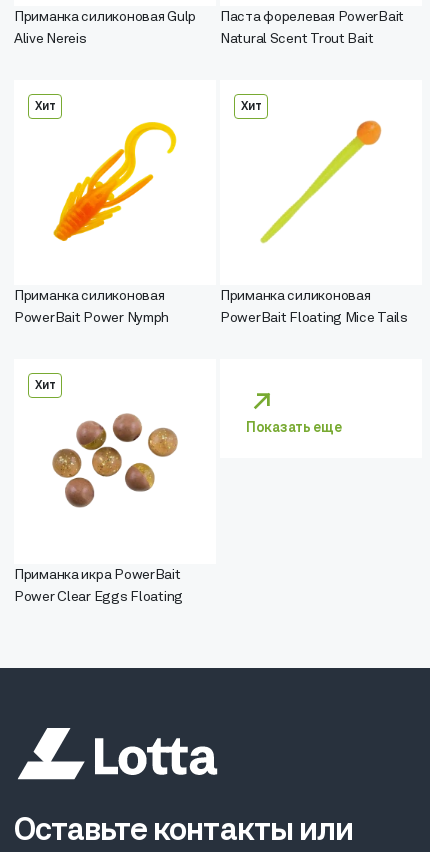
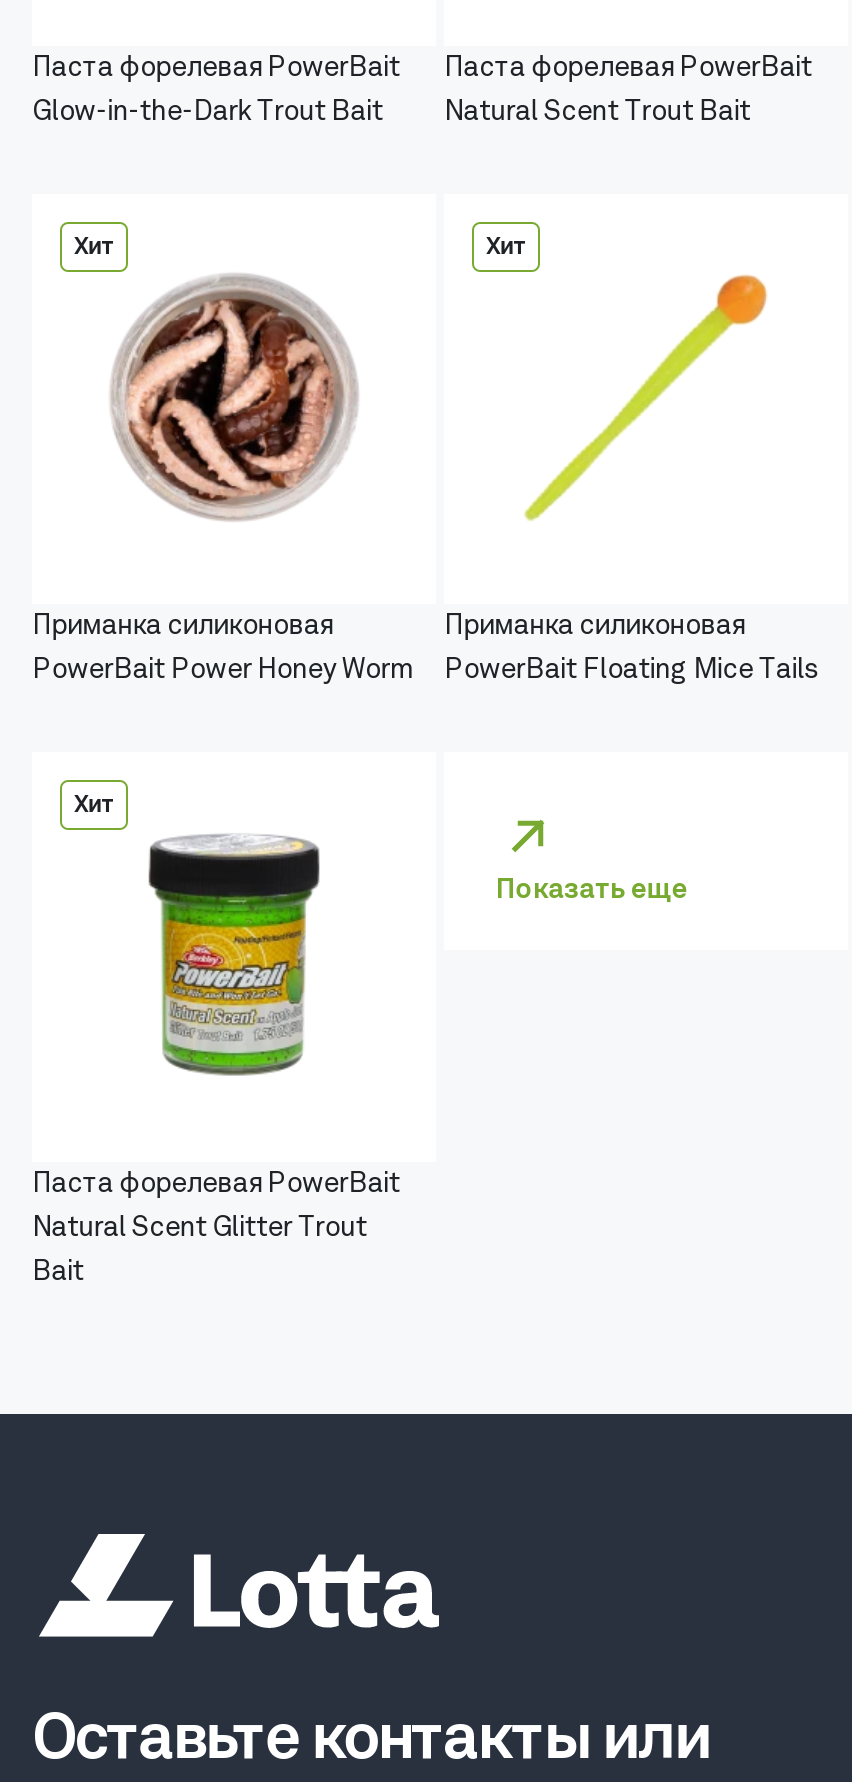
[14,10,196,24] Приманка силиконовая Gulp -> [32,54,400,82] Паста форелевая PowerBait
[14,32,87,46] Alive Nereis -> [32,98,383,126] Glow-in-the-Dark Trout Bait
[52,120,177,243] [image] -> [110,274,360,522] [image]
[14,311,169,325] PowerBait Power Nymph -> [32,656,411,684] PowerBait Power Honey Worm
[51,401,179,508] [image] -> [122,834,346,1078] [image]
[14,568,183,604] Приманка икра PowerBait | Power Clear Eggs Floating -> [32,1170,400,1286] Паста форелевая PowerBait | Natural Scent Glitter Trout | Bait

